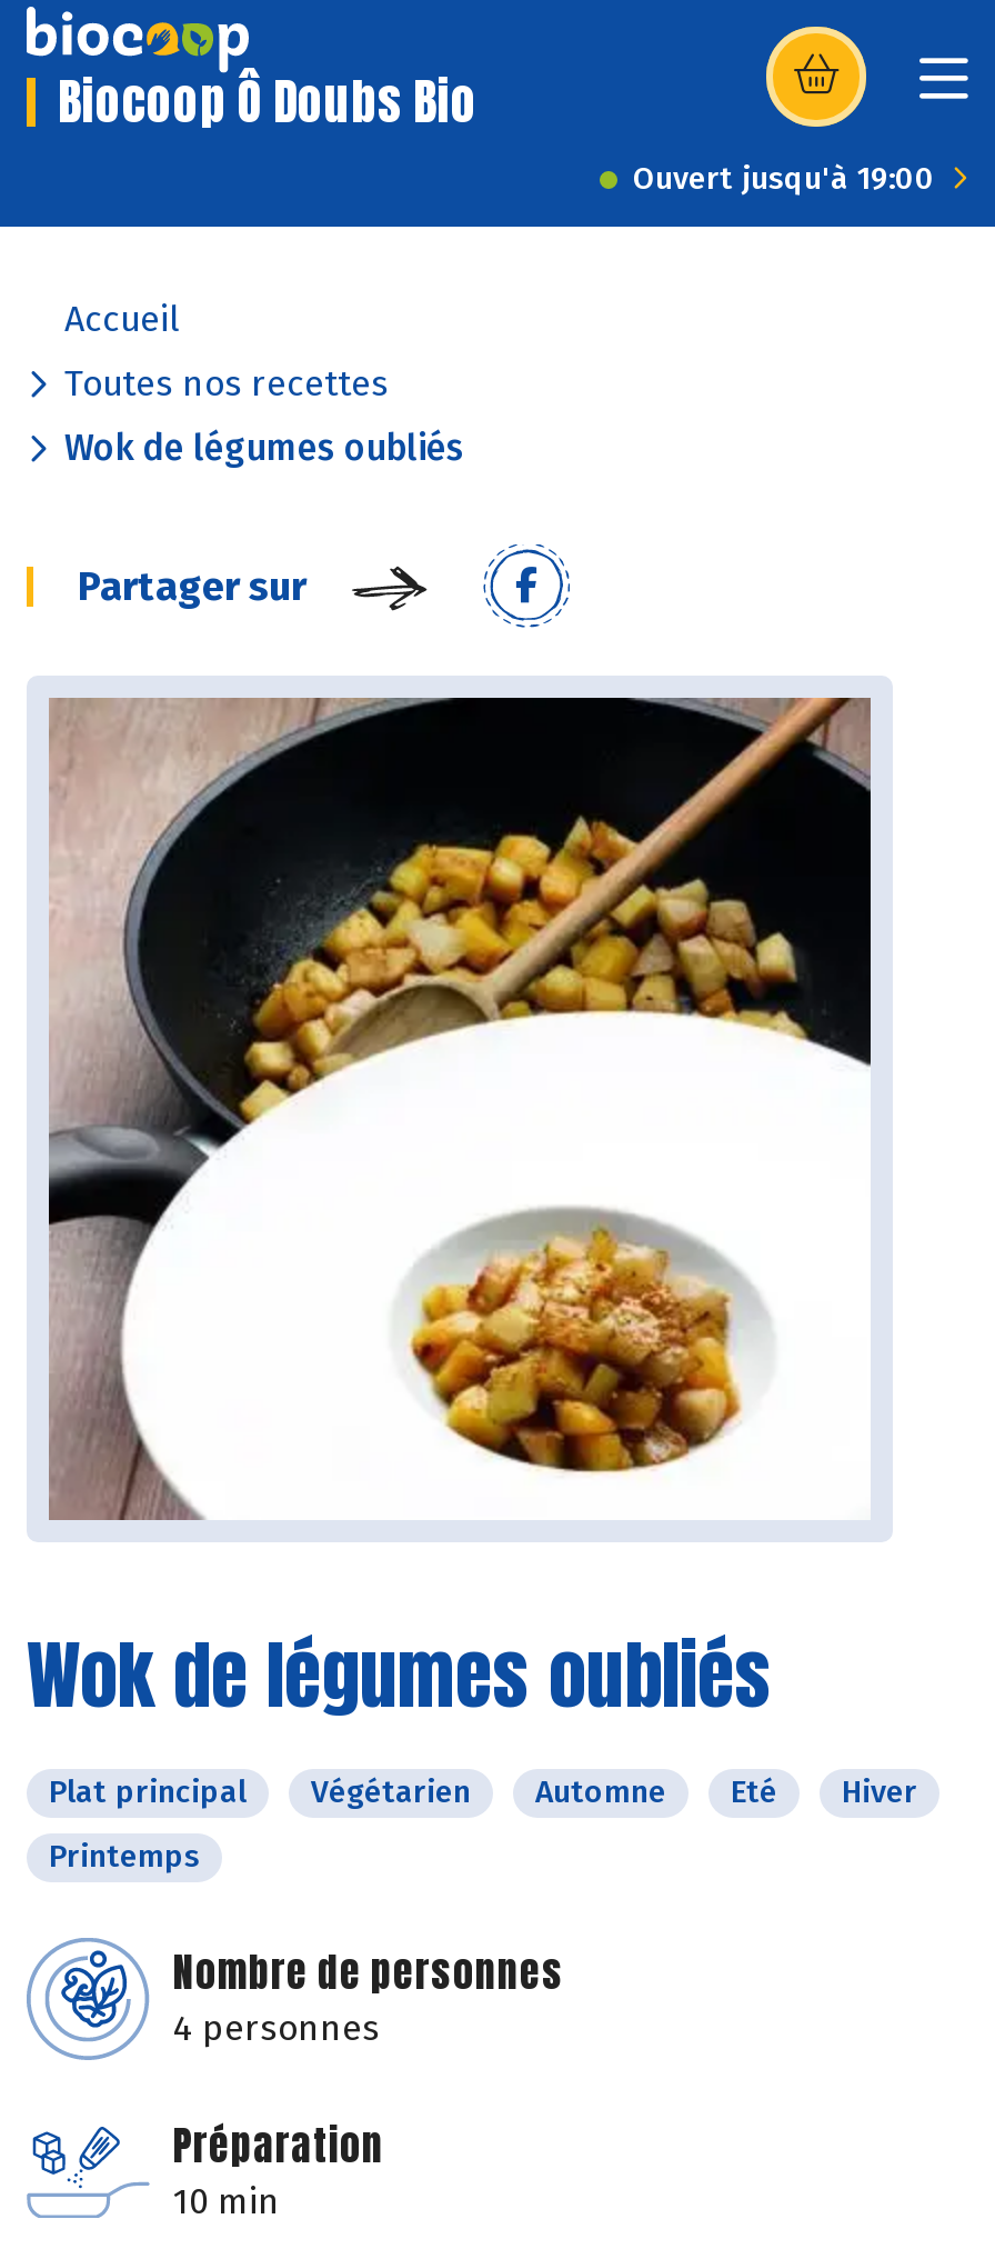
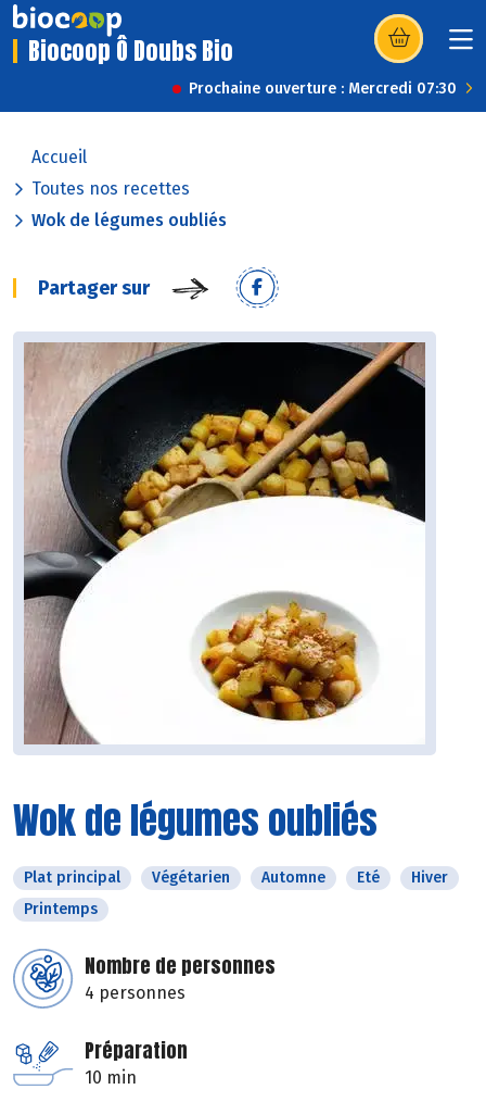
[633,160,935,198] Ouvert jusqu'à 19:00 -> [189,79,457,98] Prochaine ouverture : Mercredi 07:30

